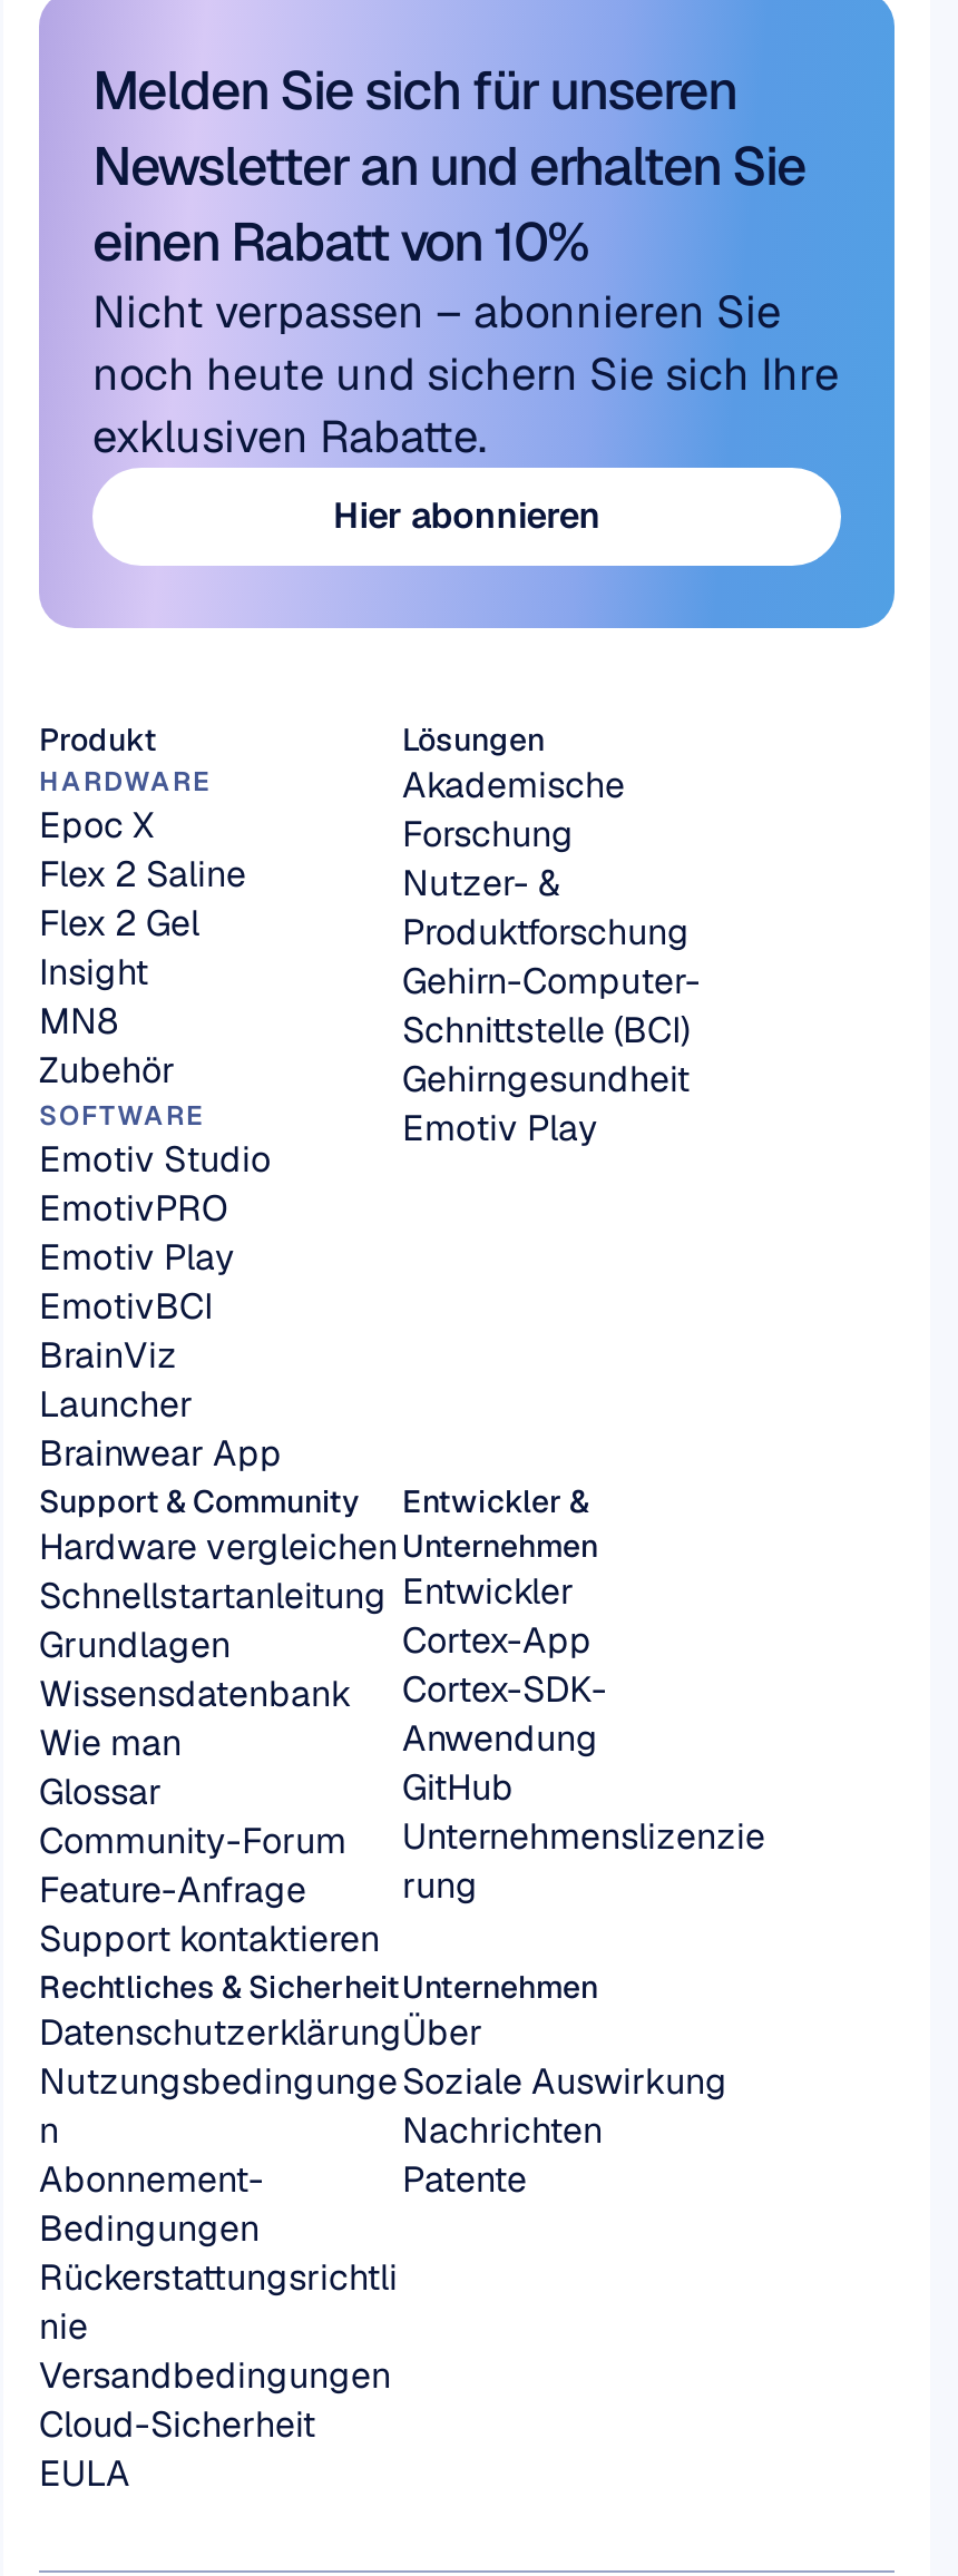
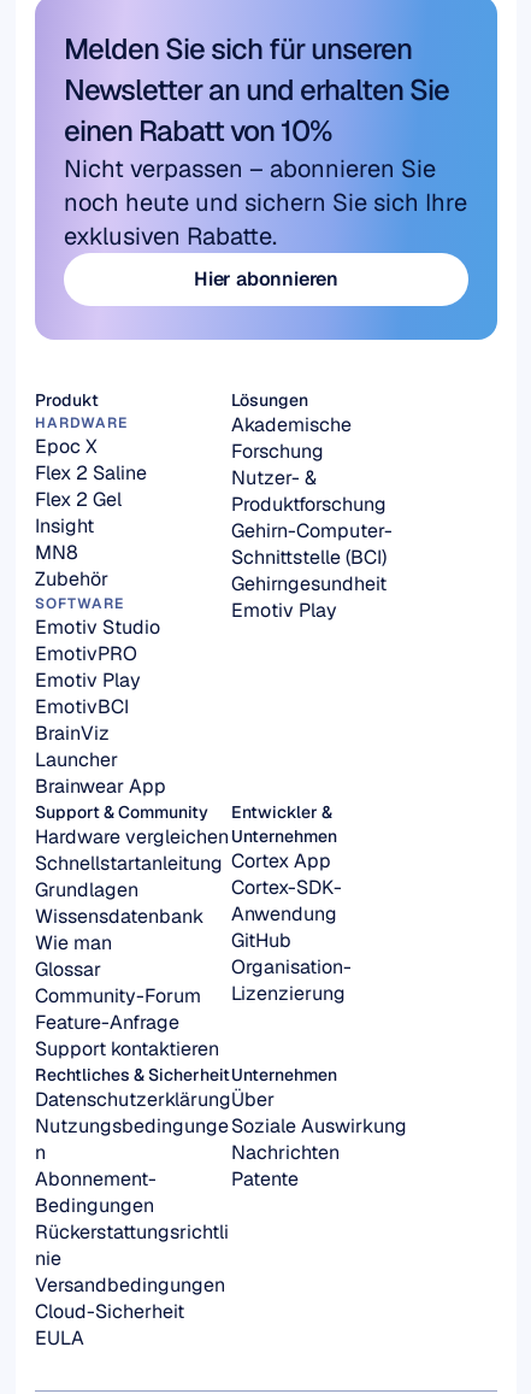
[402,1568,592,1664] Entwickler | Cortex-App -> [231,848,331,874] Cortex App
moved [402,1666,607,1811] -> [231,875,342,953]: Cortex-SDK- | Anwendung | GitHub
[402,1813,765,1909] Unternehmenslizenzie | rung -> [231,954,352,1006] Organisation- | Lizenzierung

